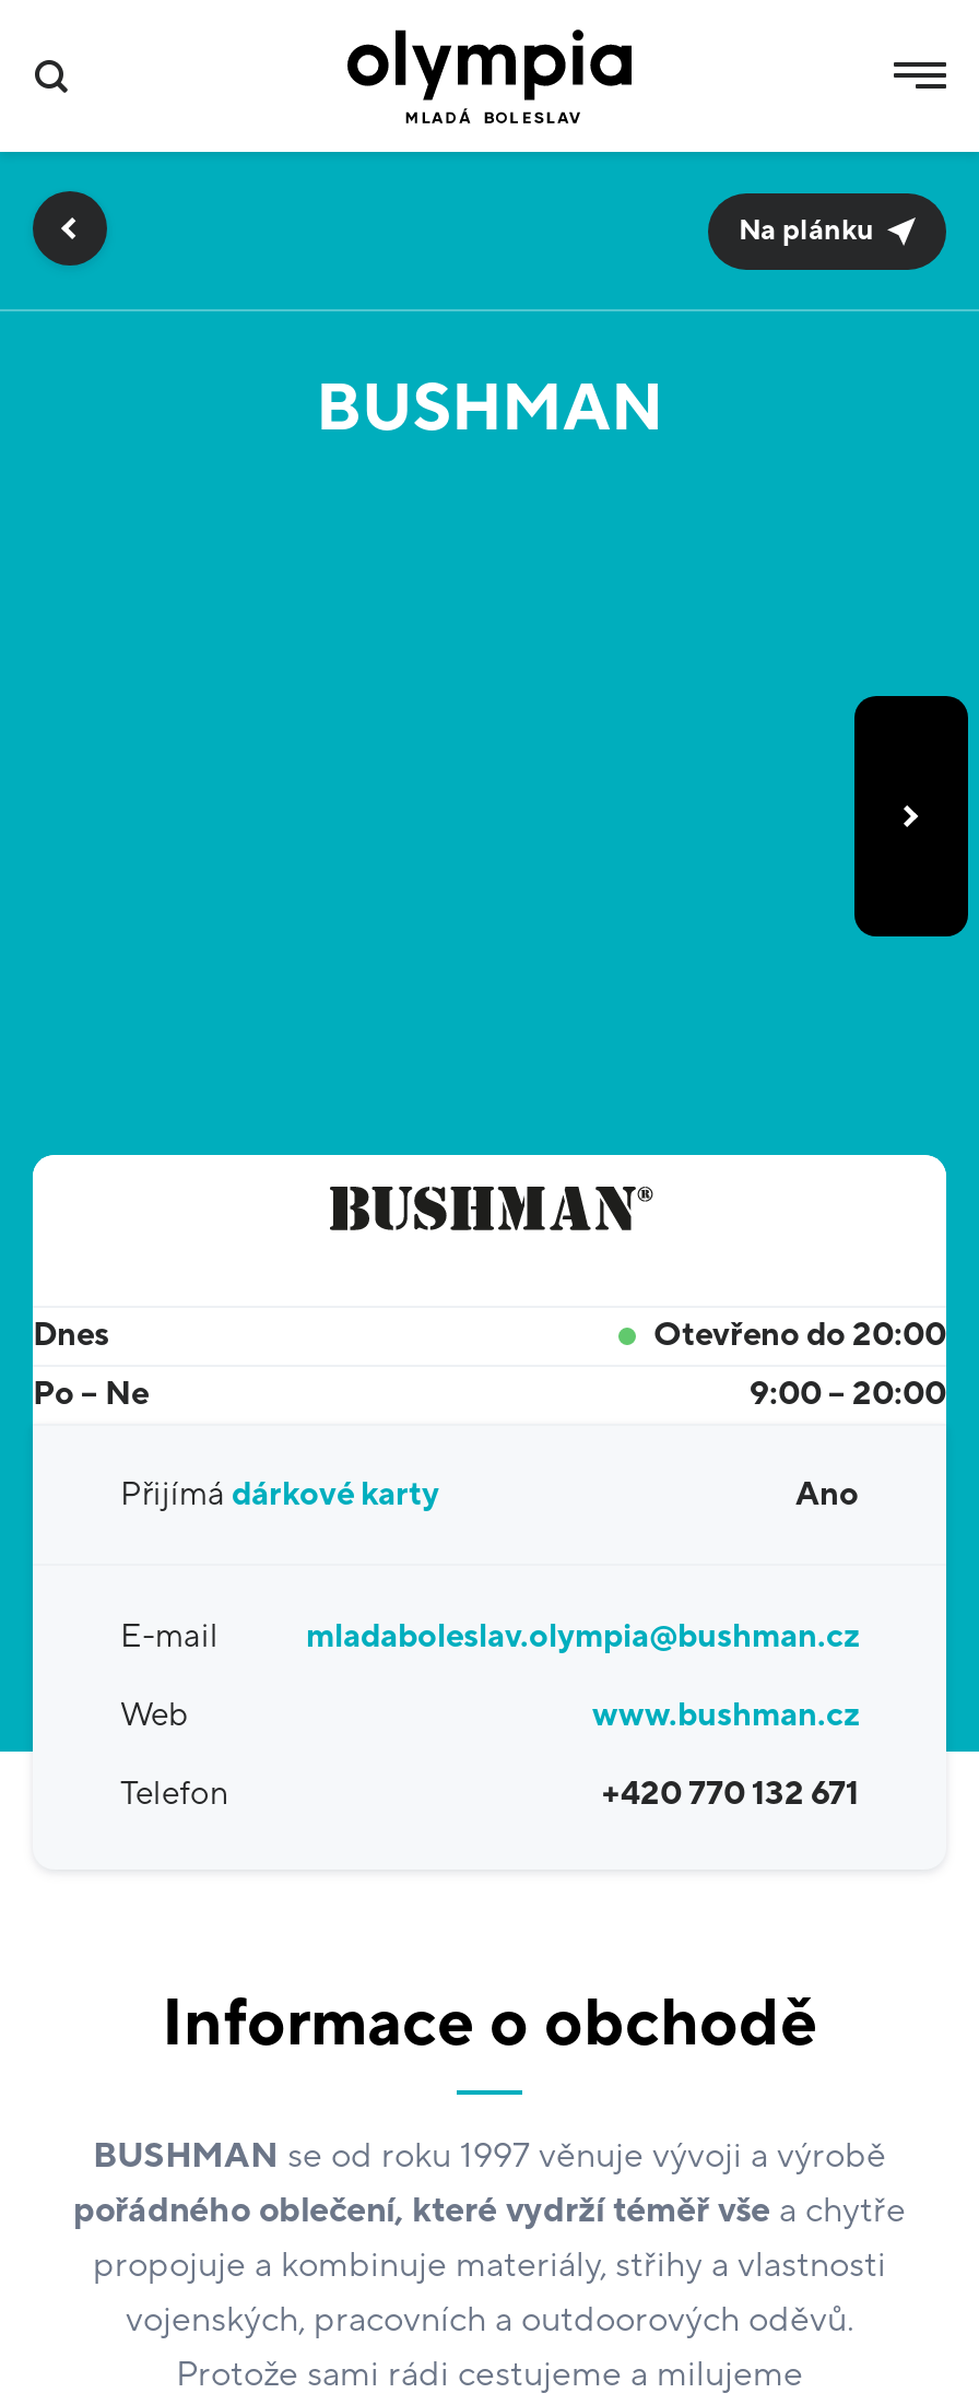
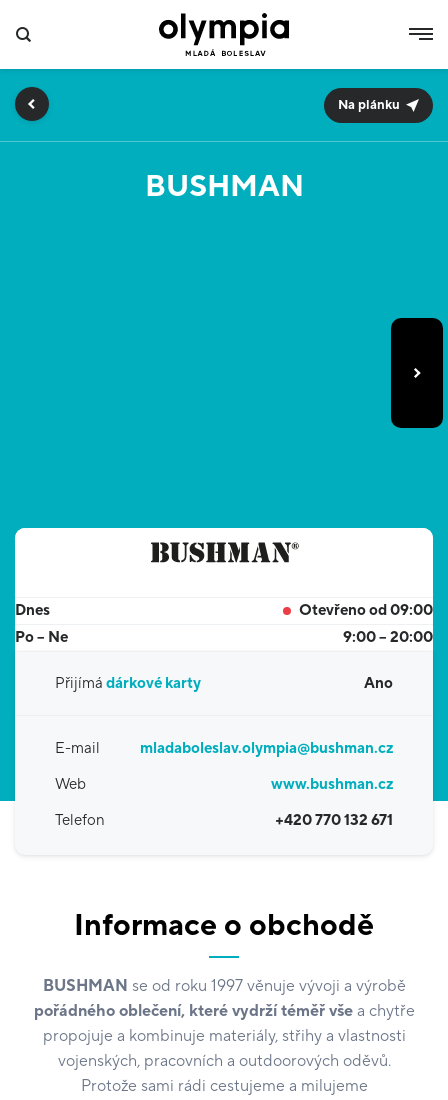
[653,1315,946,1356] Otevřeno do 20:00 -> [299,601,433,620] Otevřeno od 09:00

